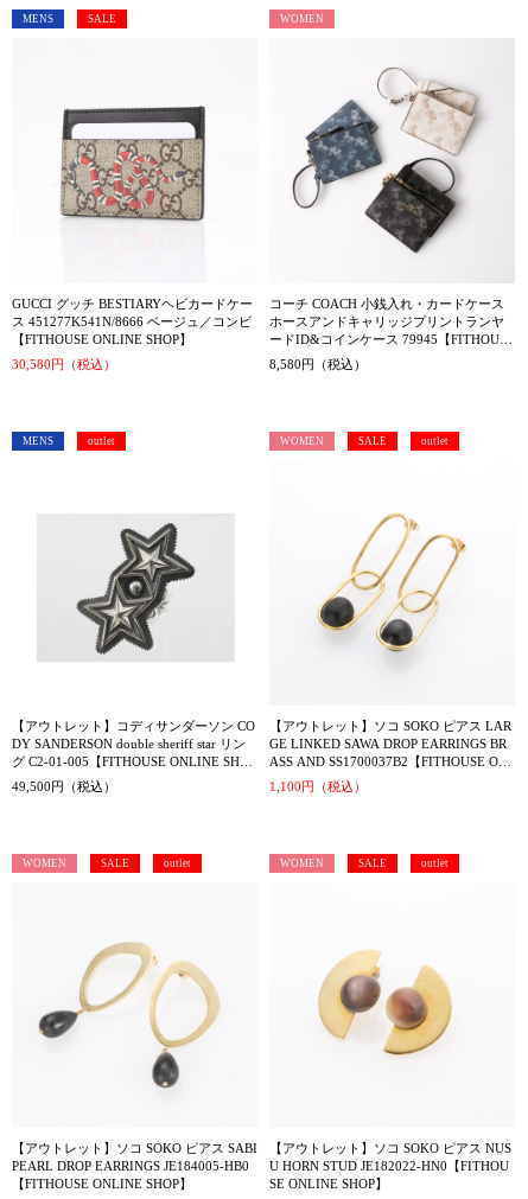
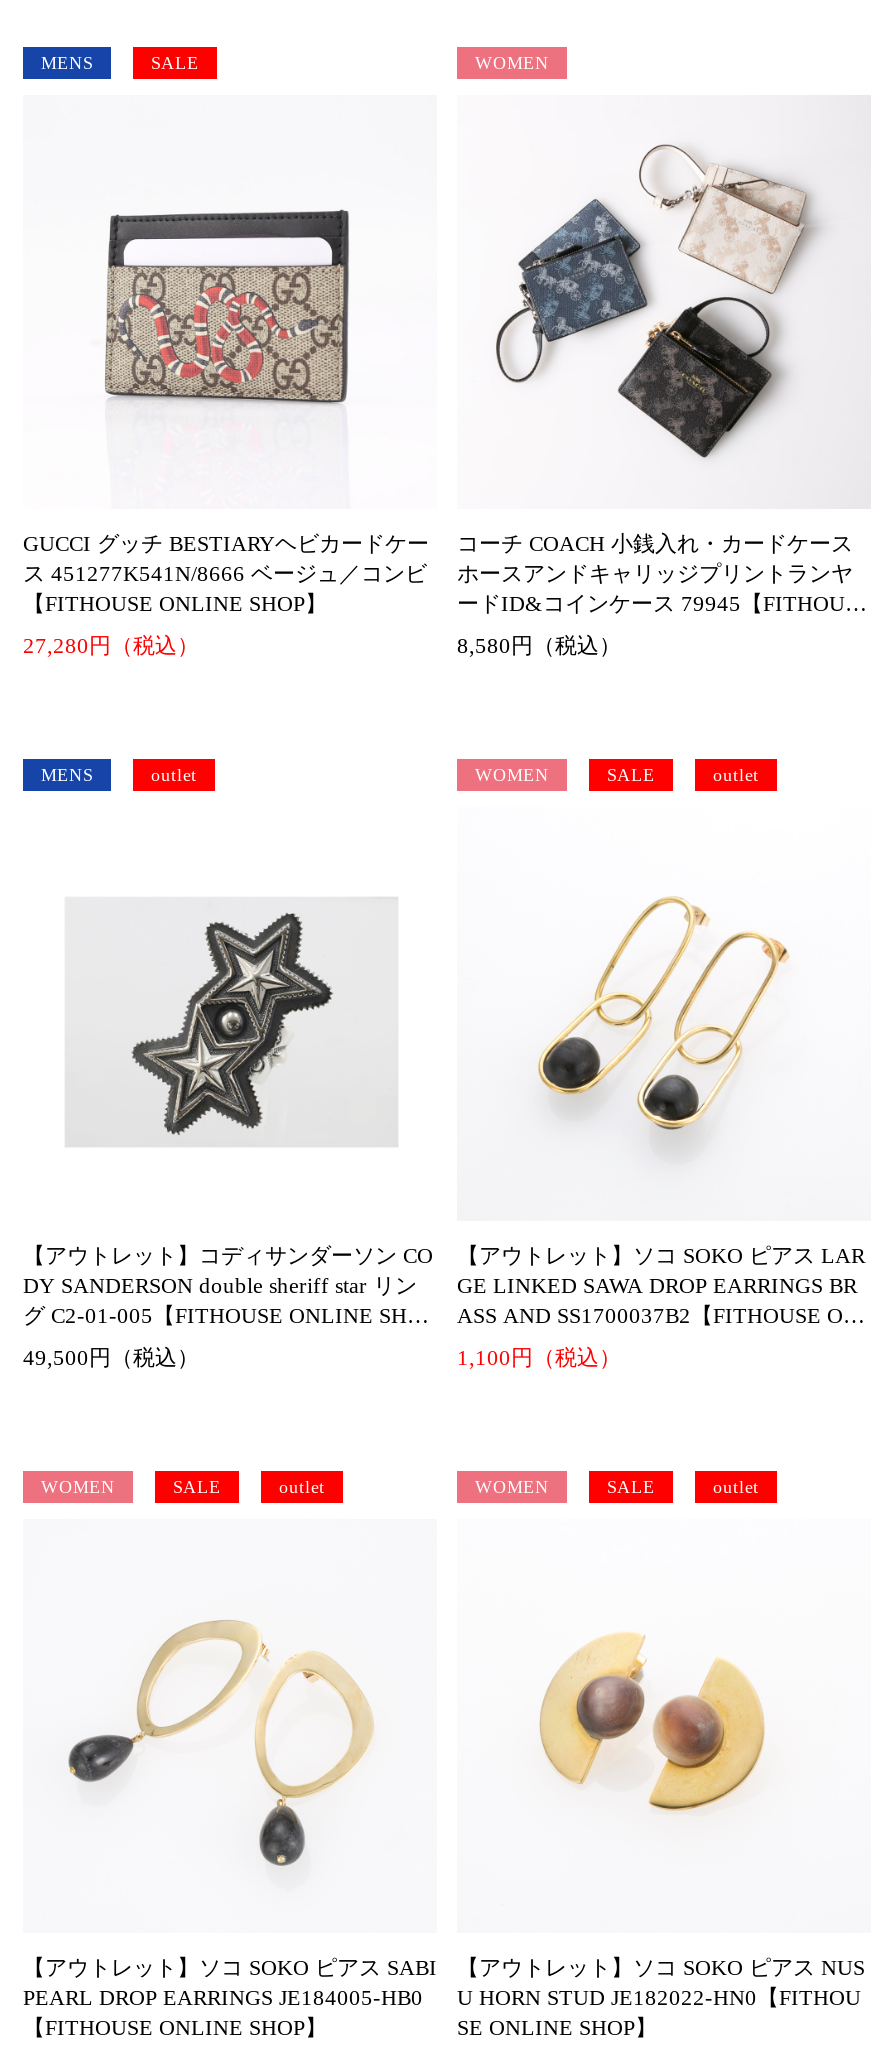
[12,357,116,371] 30,580円（税込） -> [23,633,199,657] 27,280円（税込）

